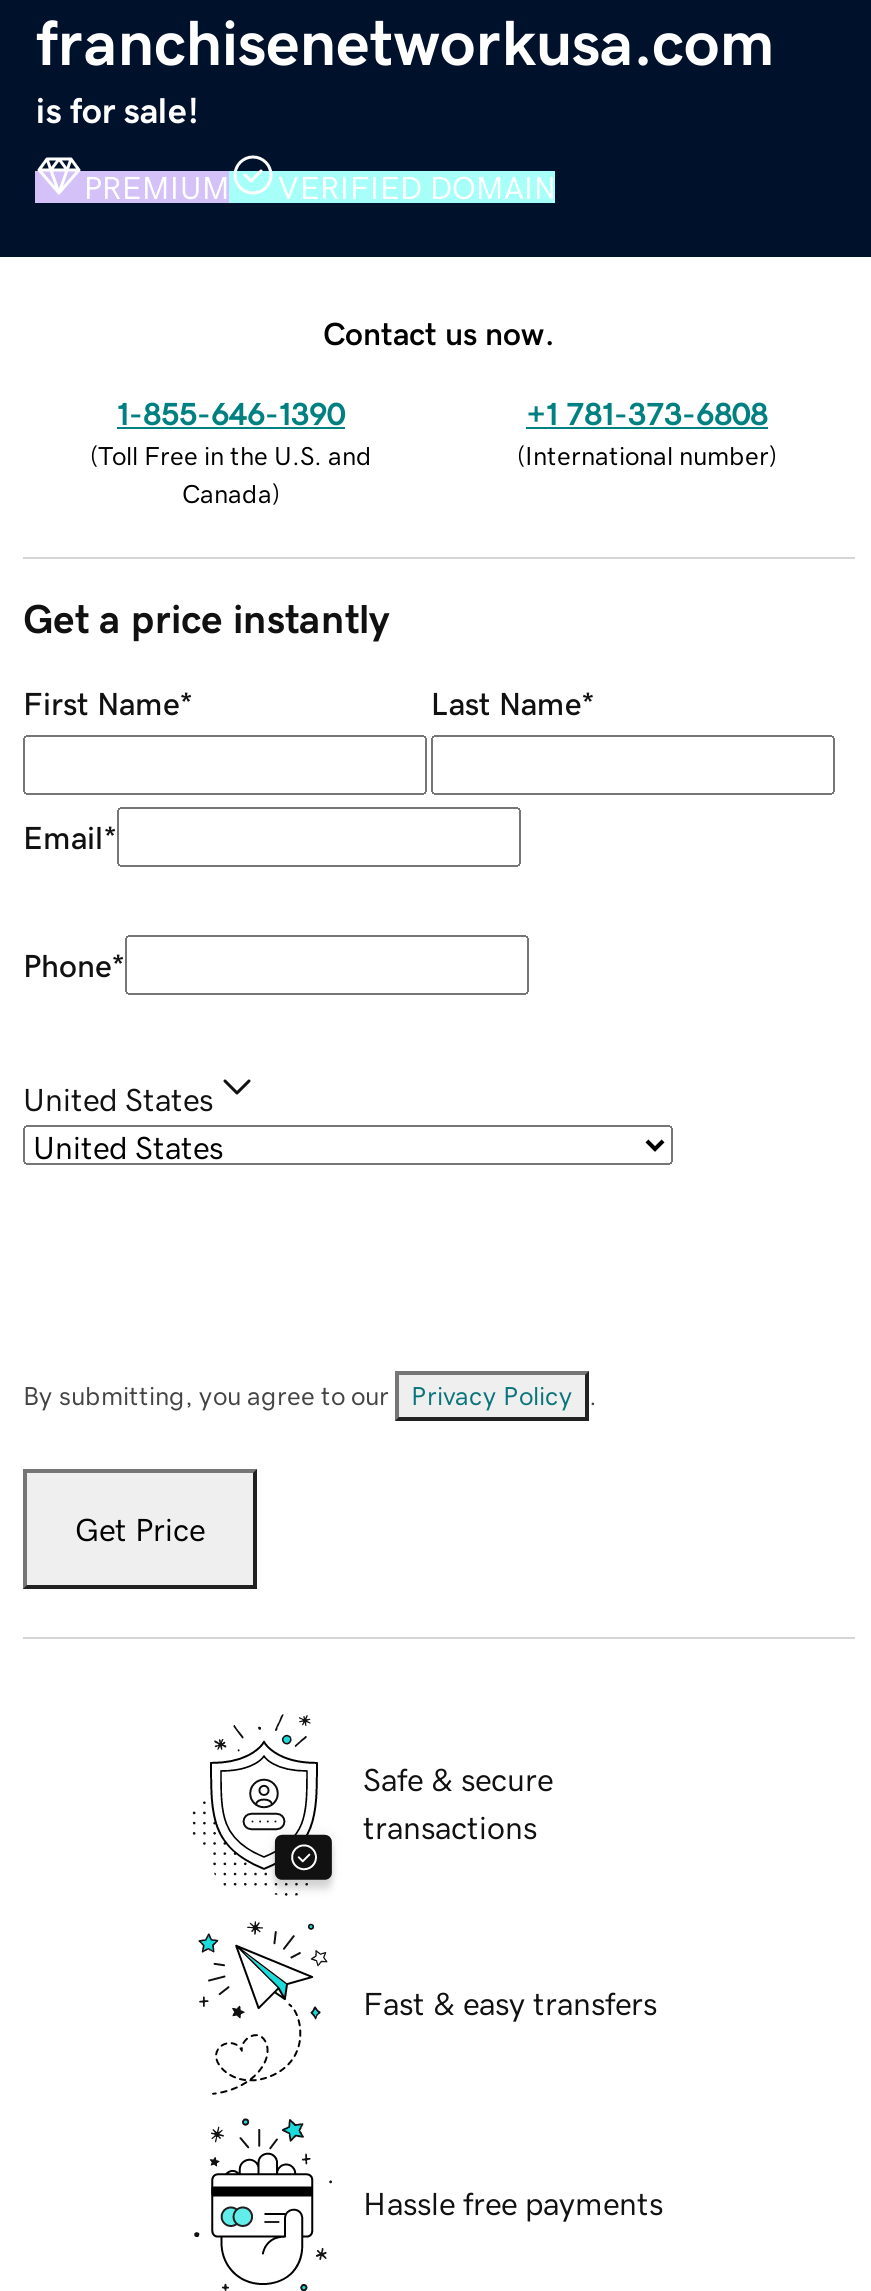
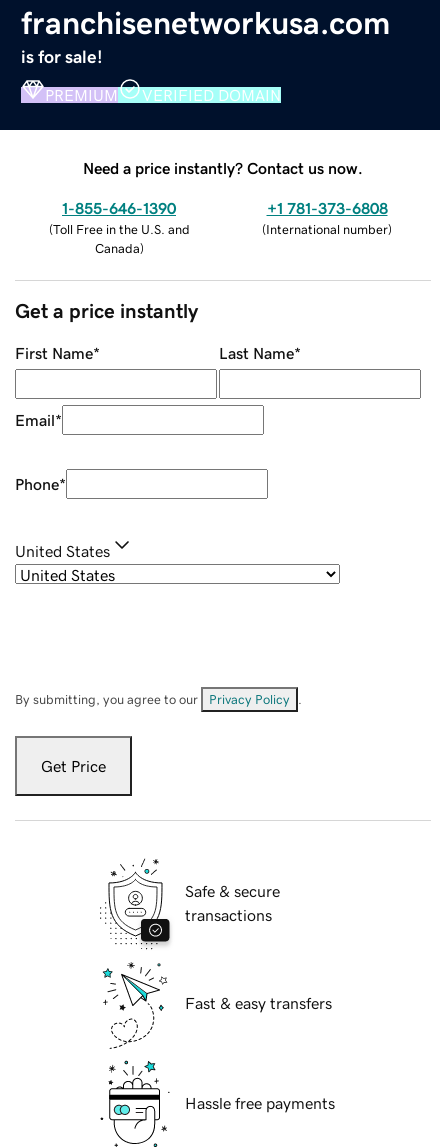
[323,316,555,348] Contact us now. -> [83,160,363,176] Need a price instantly? Contact us now.

